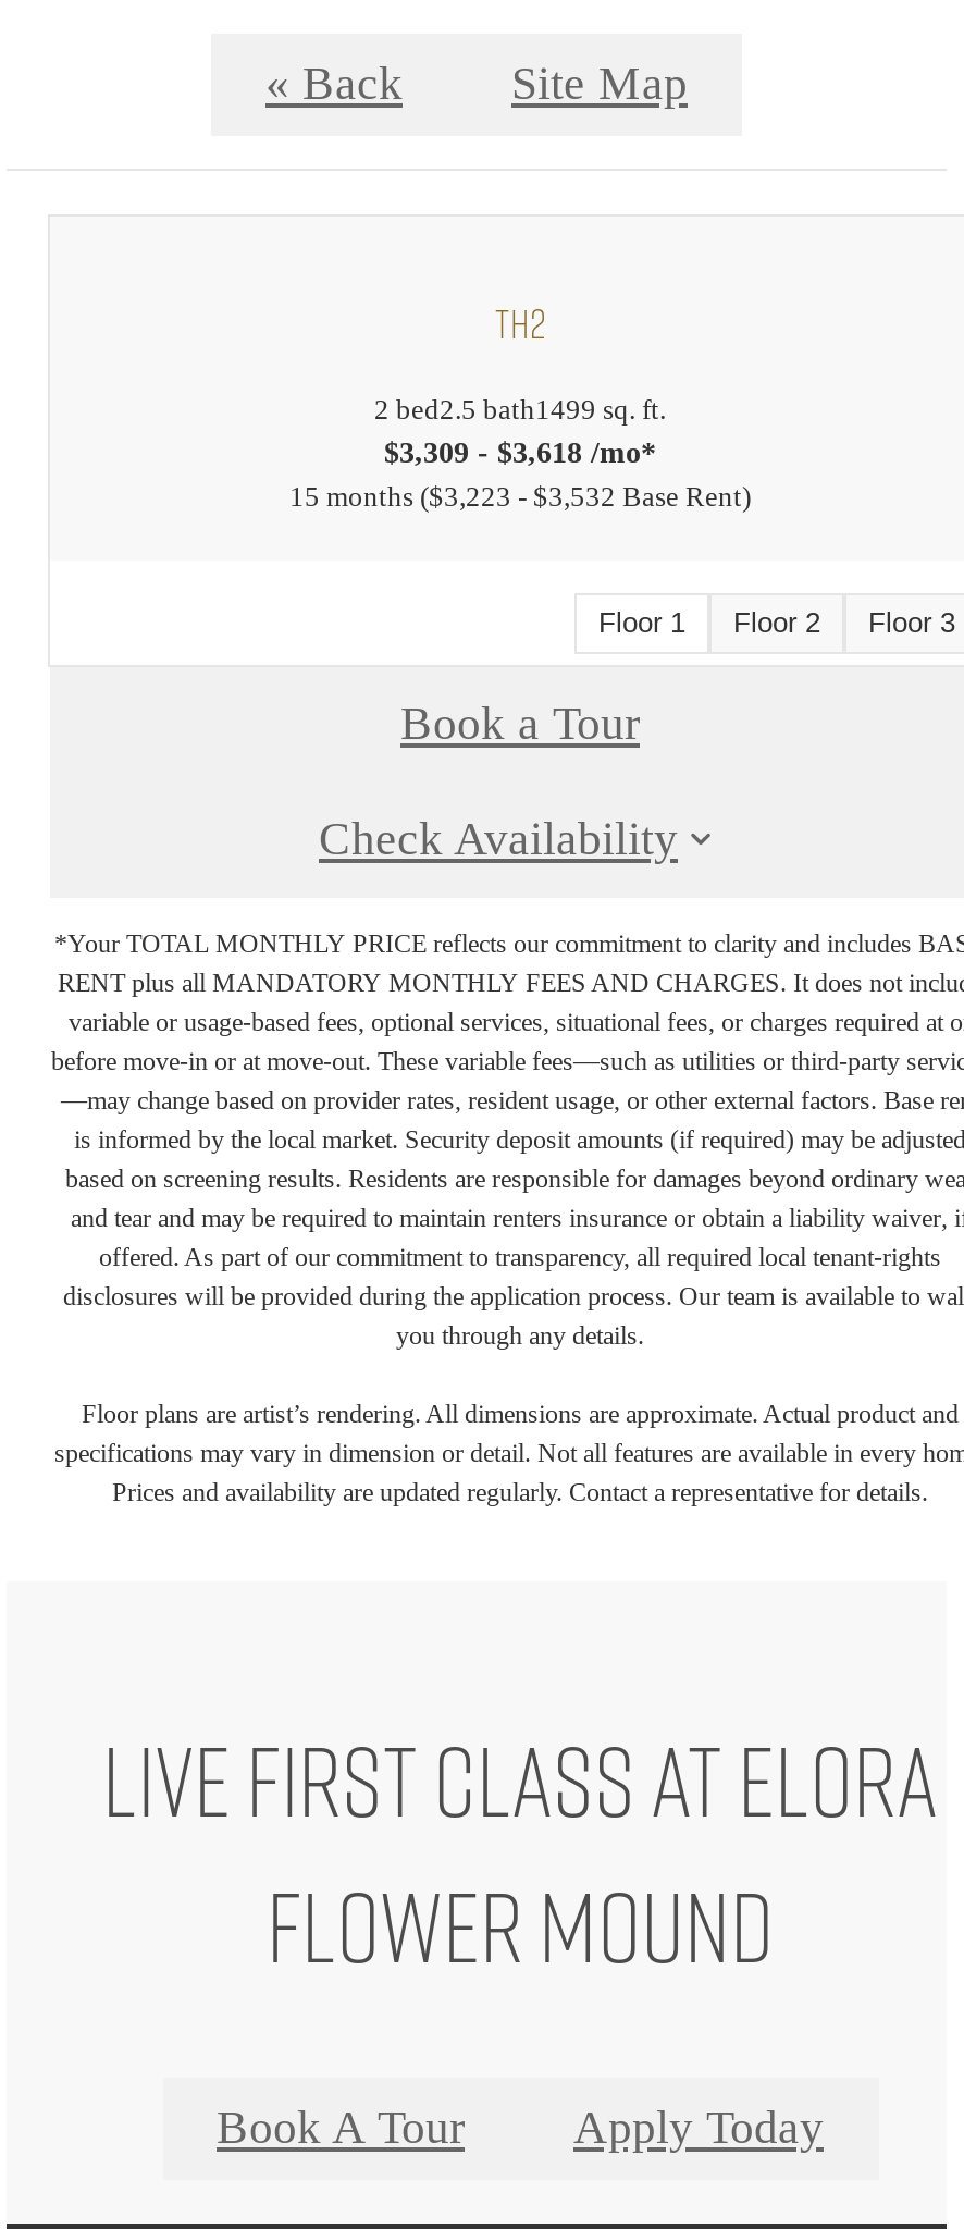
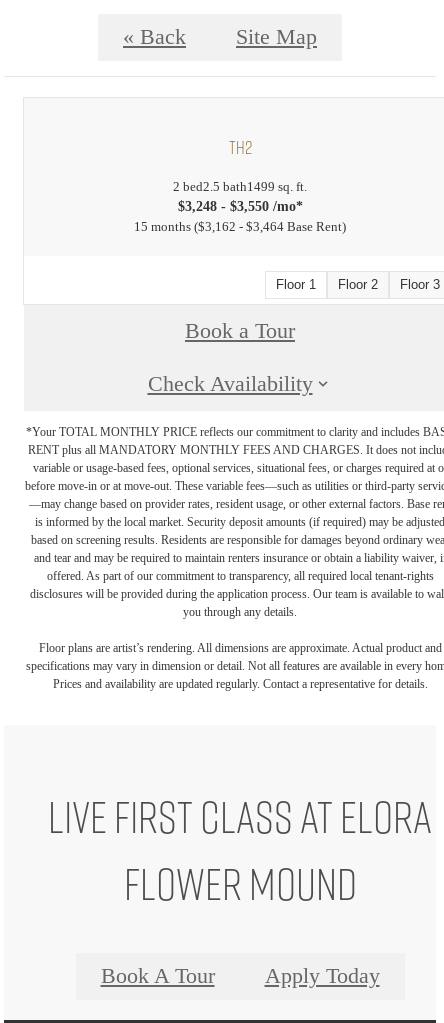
[384,436,656,468] $3,309 - $3,618 /mo* -> [177,199,302,214] $3,248 - $3,550 /mo*
[289,479,742,512] 15 months $3,223 - $3,532 Base Rent -> [134,219,342,234] 15 months $3,162 - $3,464 Base Rent

